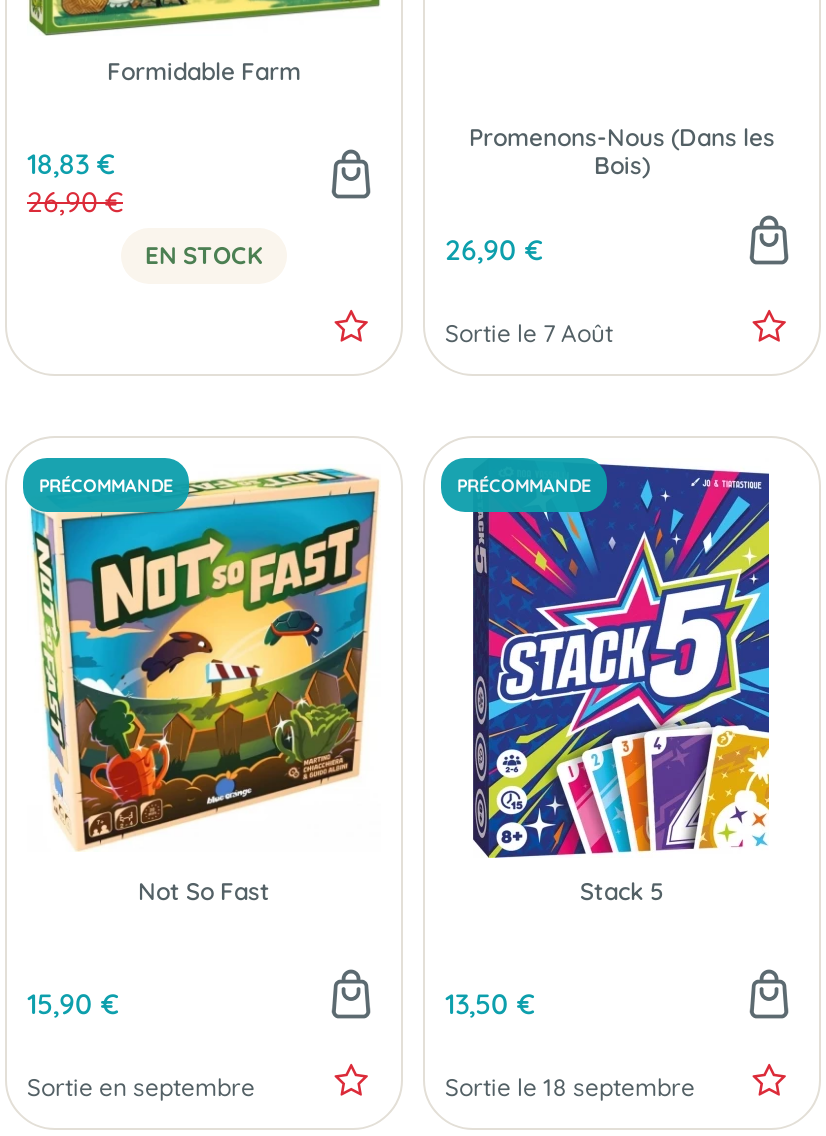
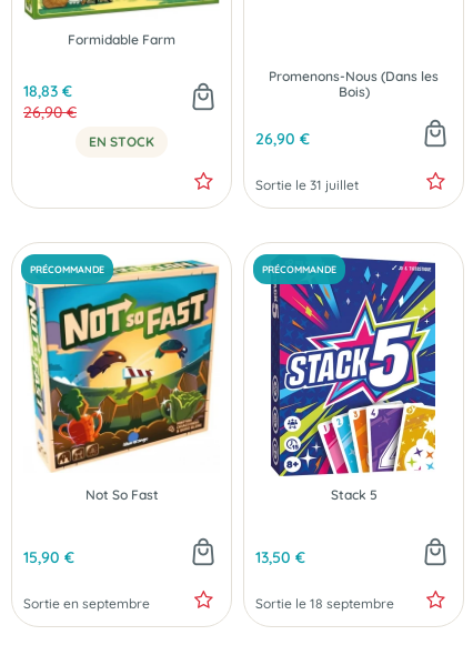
[445,318,613,348] Sortie le 7 Août -> [255,177,359,193] Sortie le 31 juillet

